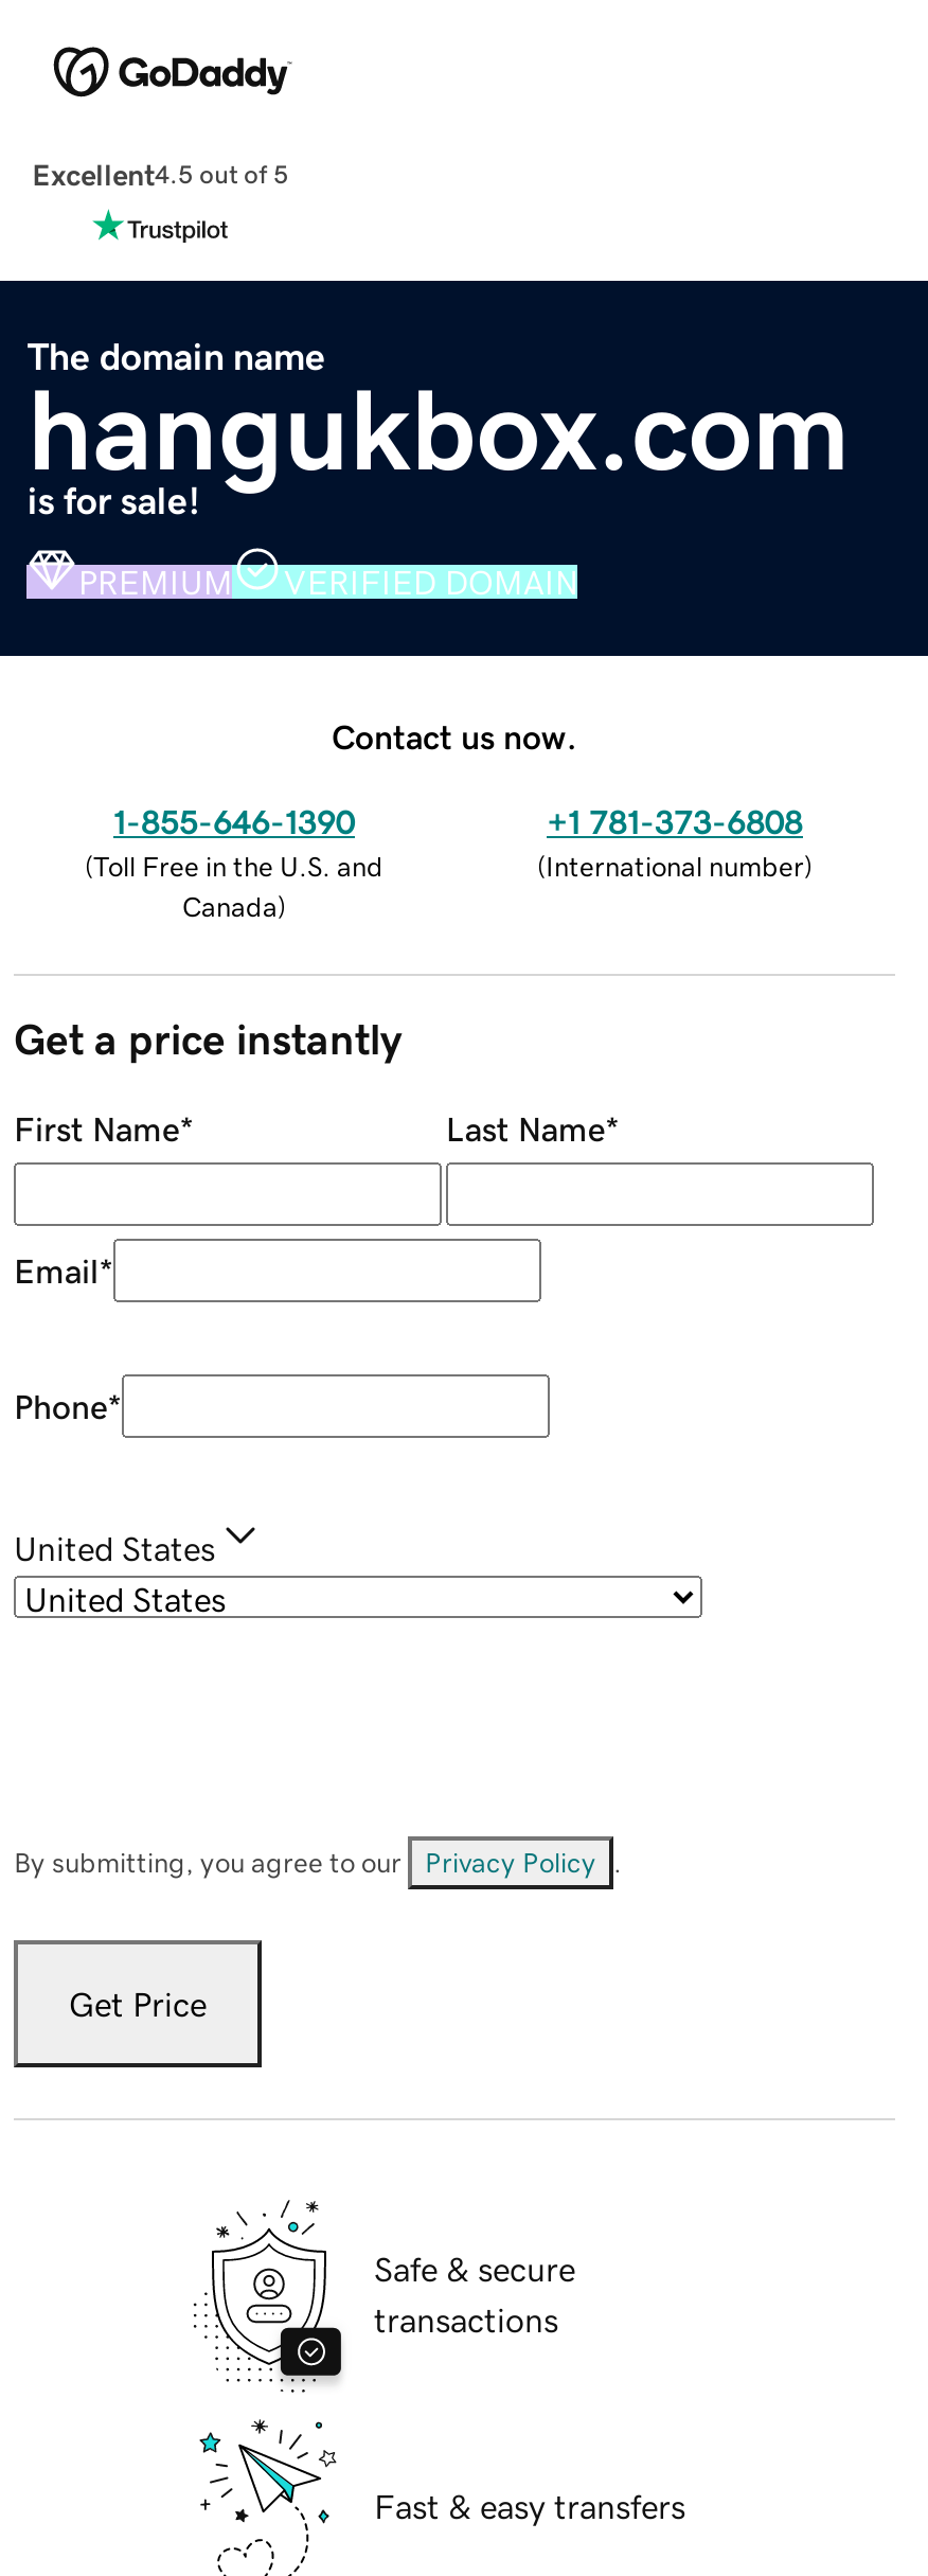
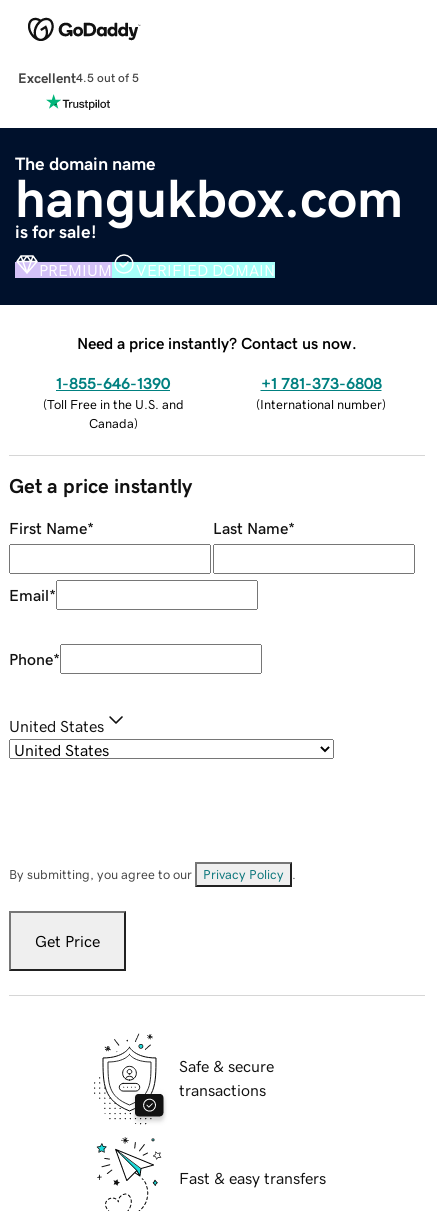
[332,719,577,753] Contact us now. -> [77,335,357,351] Need a price instantly? Contact us now.

